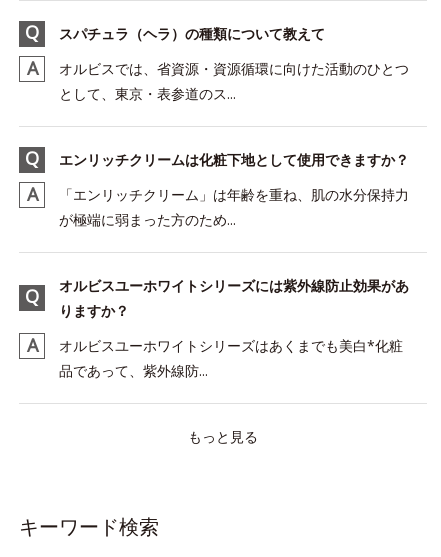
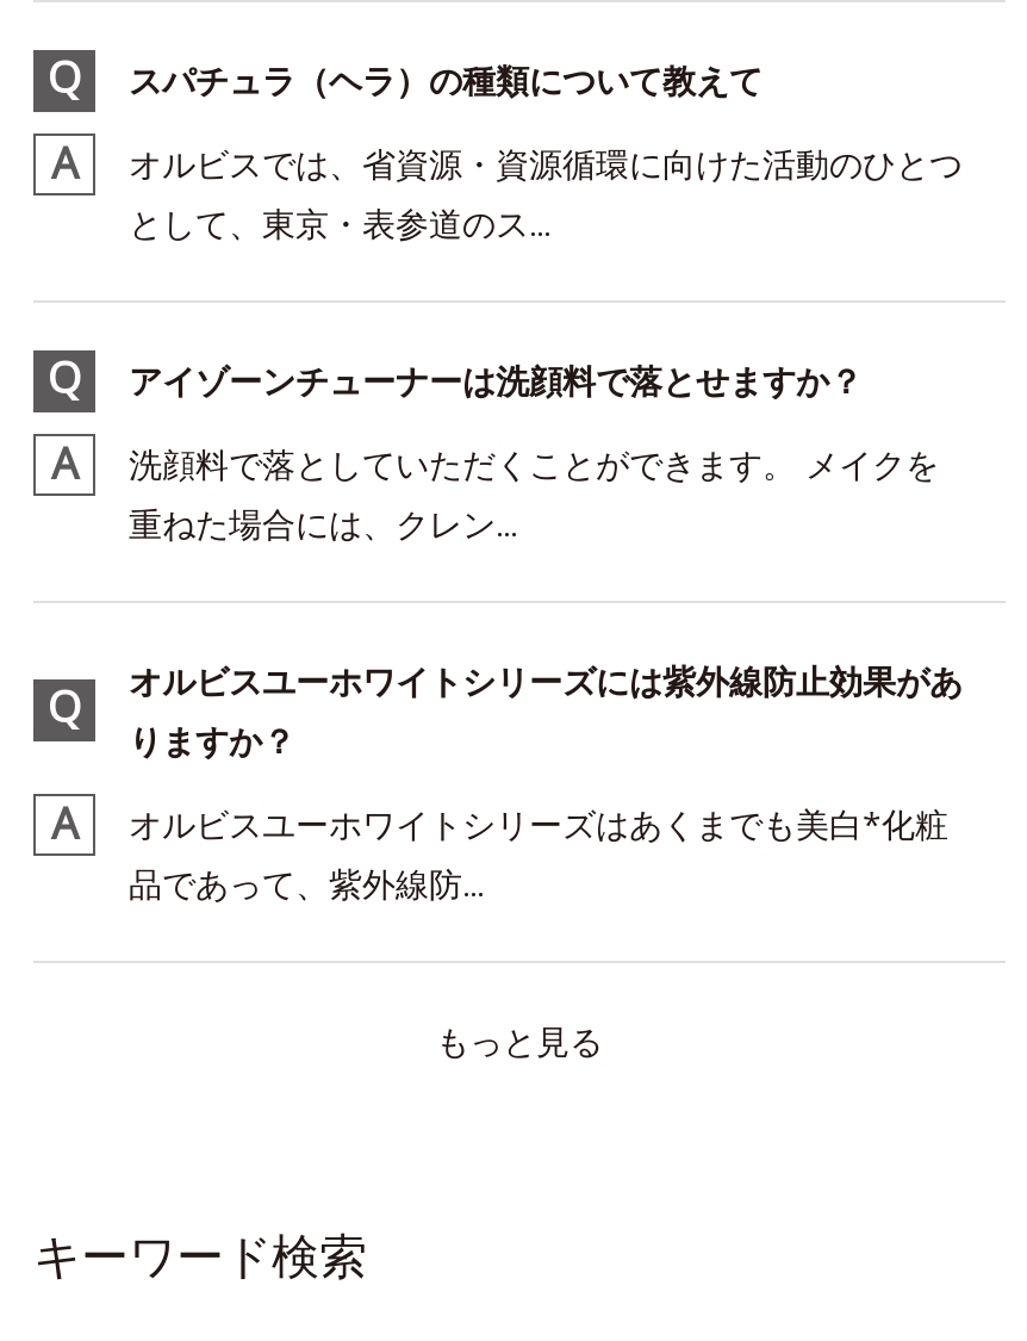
[59,150,409,169] エンリッチクリームは化粧下地として使用できますか？ -> [129,358,863,403] アイゾーンチューナーは洗顔料で落とせますか？
[59,185,409,229] 「エンリッチクリーム」は年齢を重ね、肌の水分保持力 | が極端に弱まった方のため... -> [129,441,939,546] 洗顔料で落としていただくことができます。 メイクを | 重ねた場合には、クレン...

